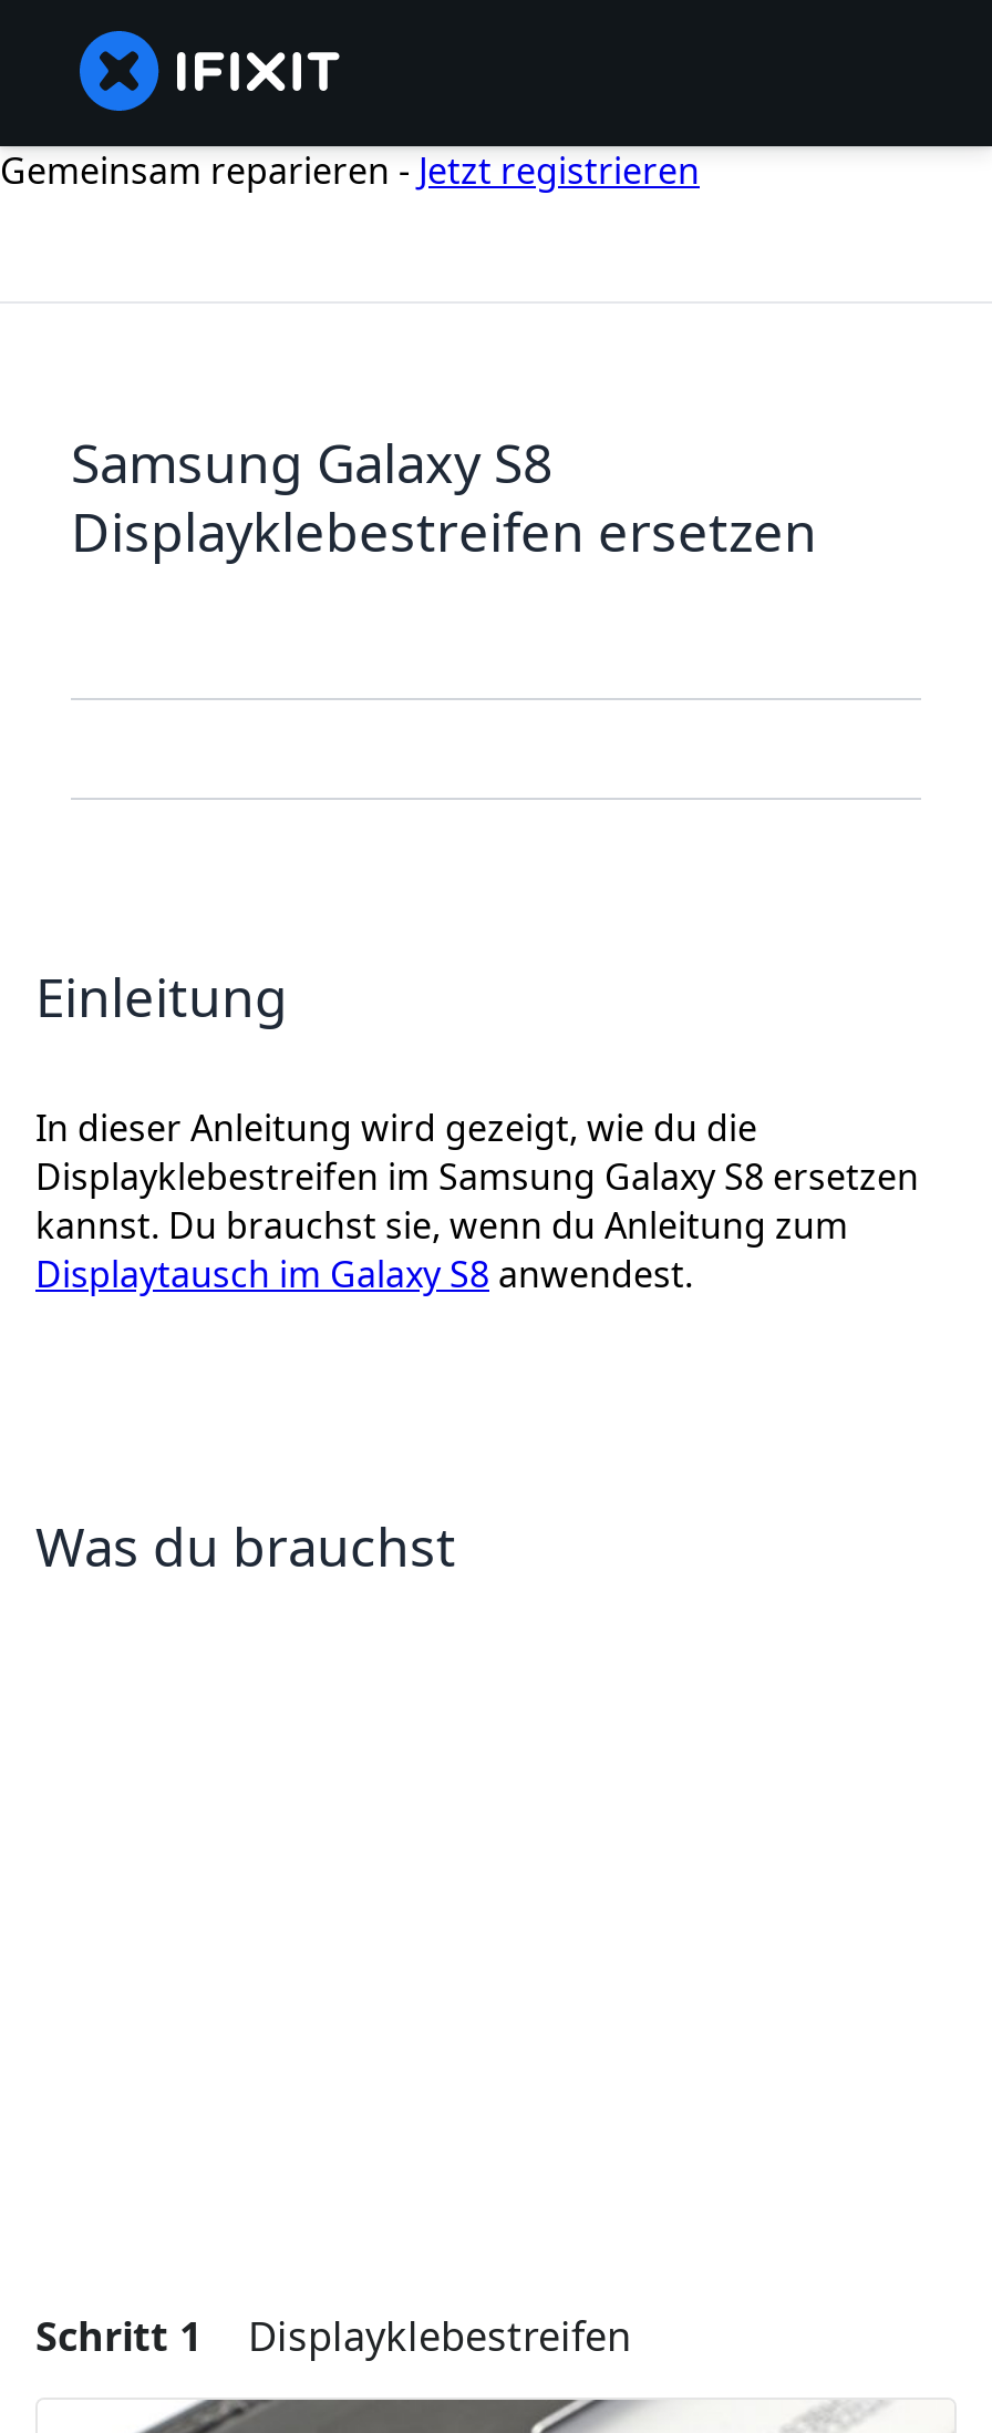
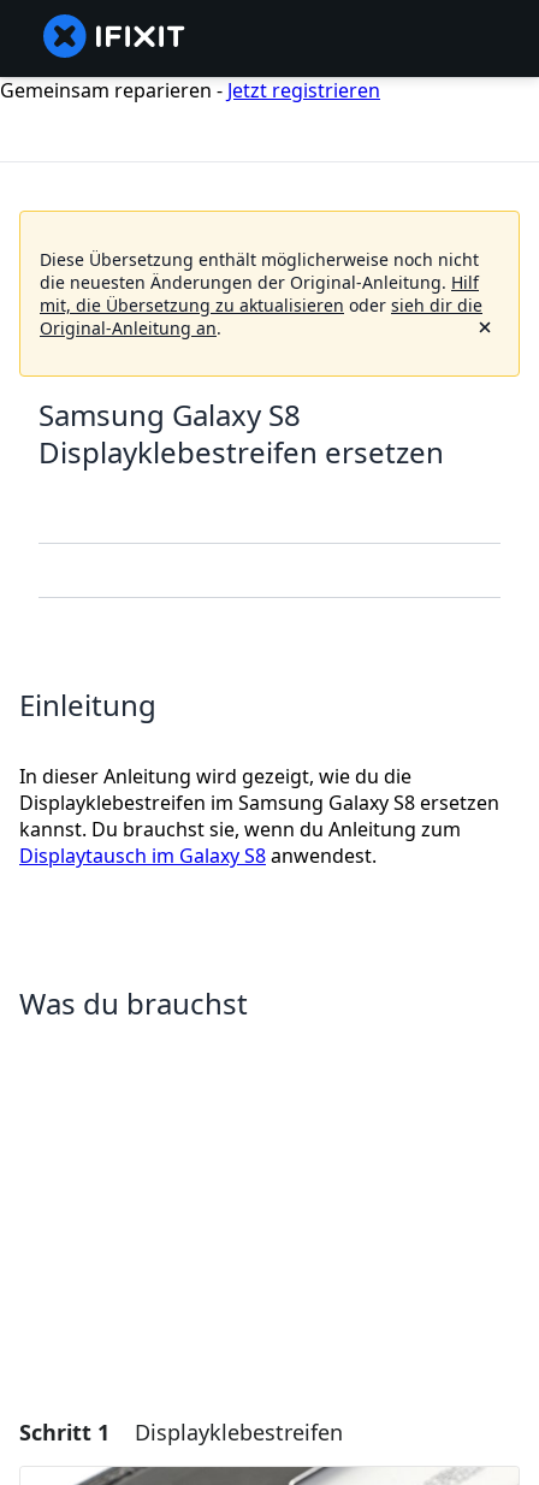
none -> [18,209,521,378] [image] | Diese Übersetzung enthält möglicherweise noch nicht | die neuesten Änderungen der Original-Anleitung. Hilf | mit, die Übersetzung zu aktualisieren oder sieh dir die | Original-Anleitung an.

